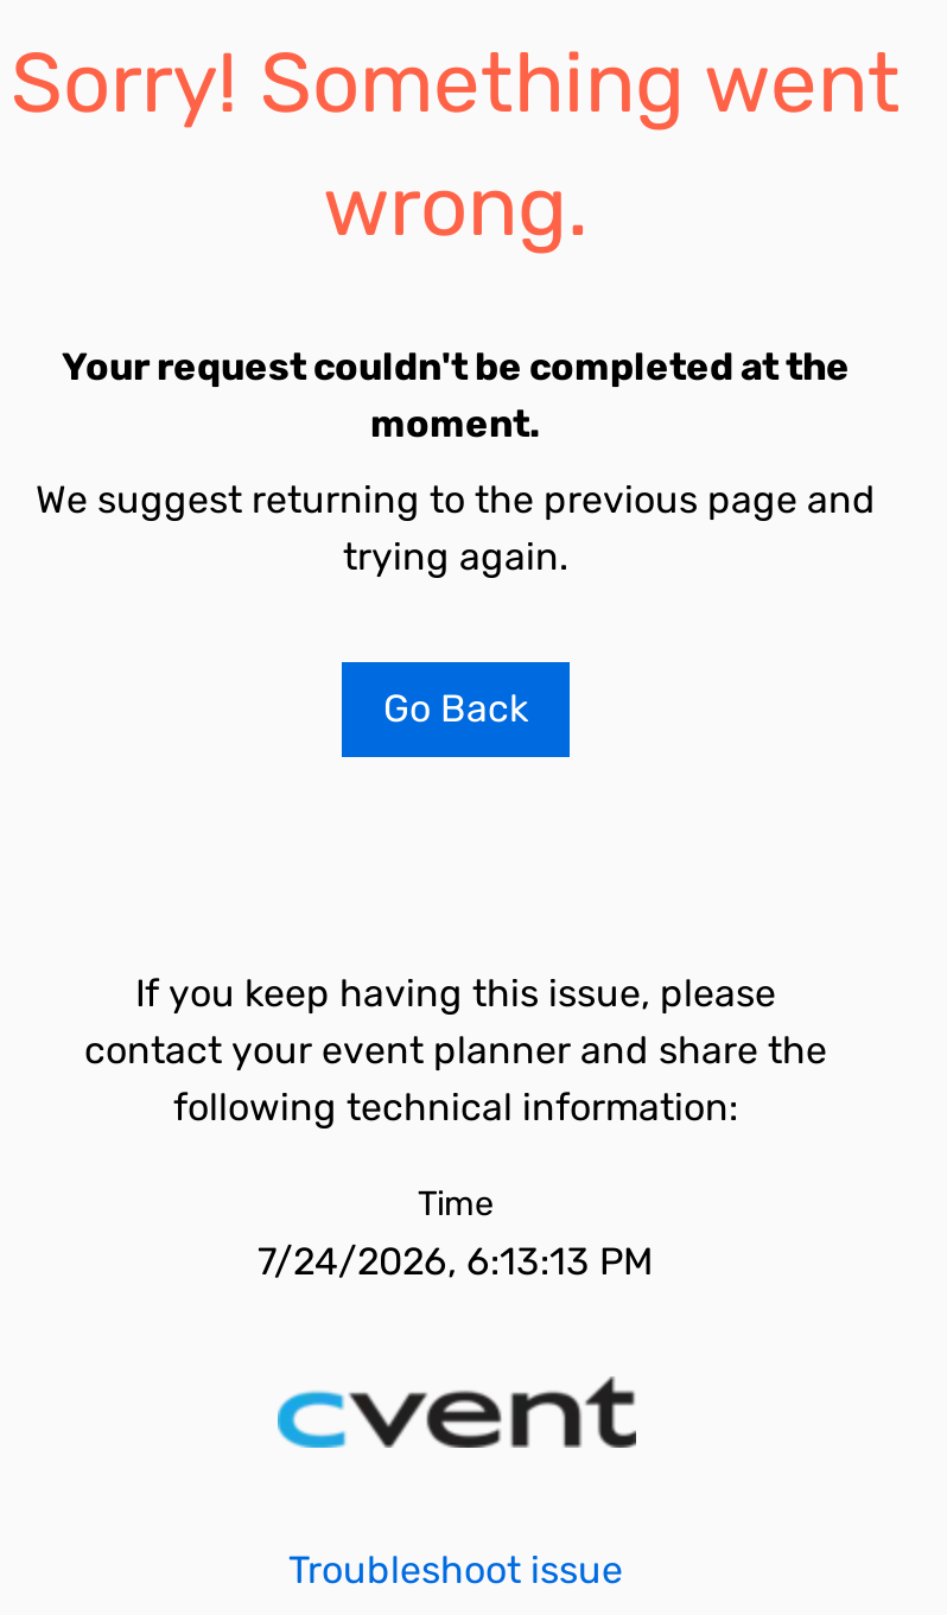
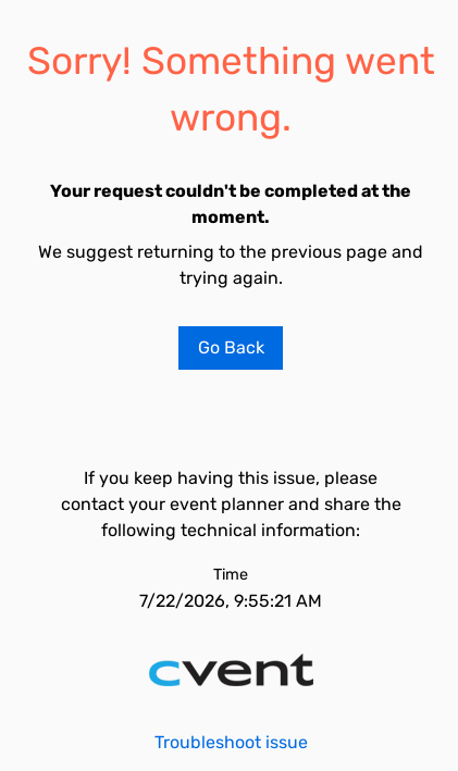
[258,1239,654,1284] 7/24/2026, 6:13:13 PM -> [139,590,322,611] 7/22/2026, 9:55:21 AM

